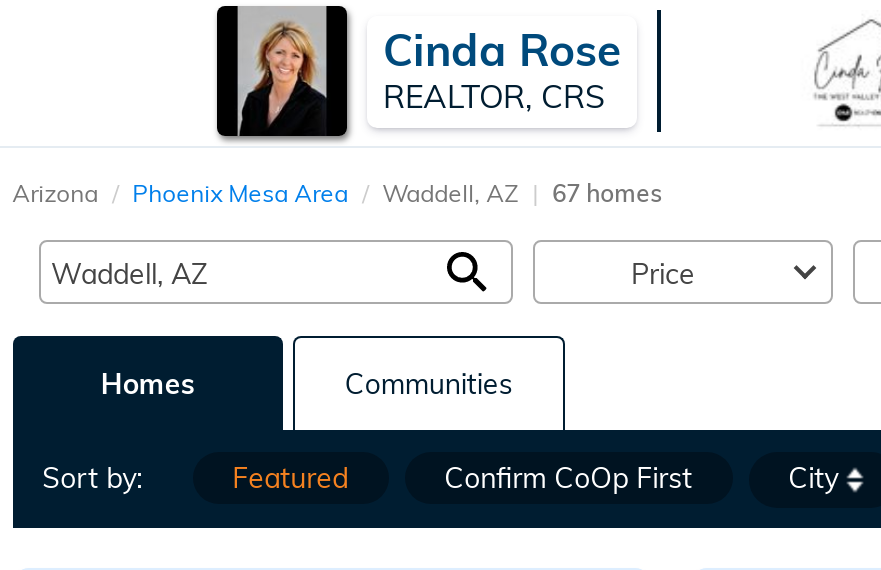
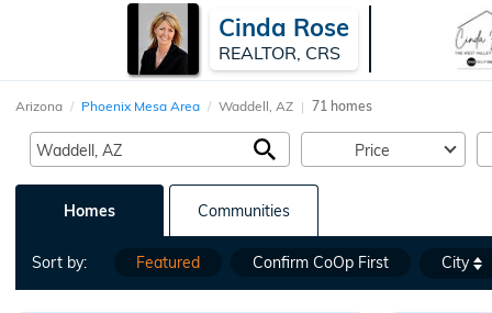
[12,178,662,208] Arizona Phoenix Mesa Area Waddell, AZ 67 homes -> [15,98,372,114] Arizona Phoenix Mesa Area Waddell, AZ 71 homes

